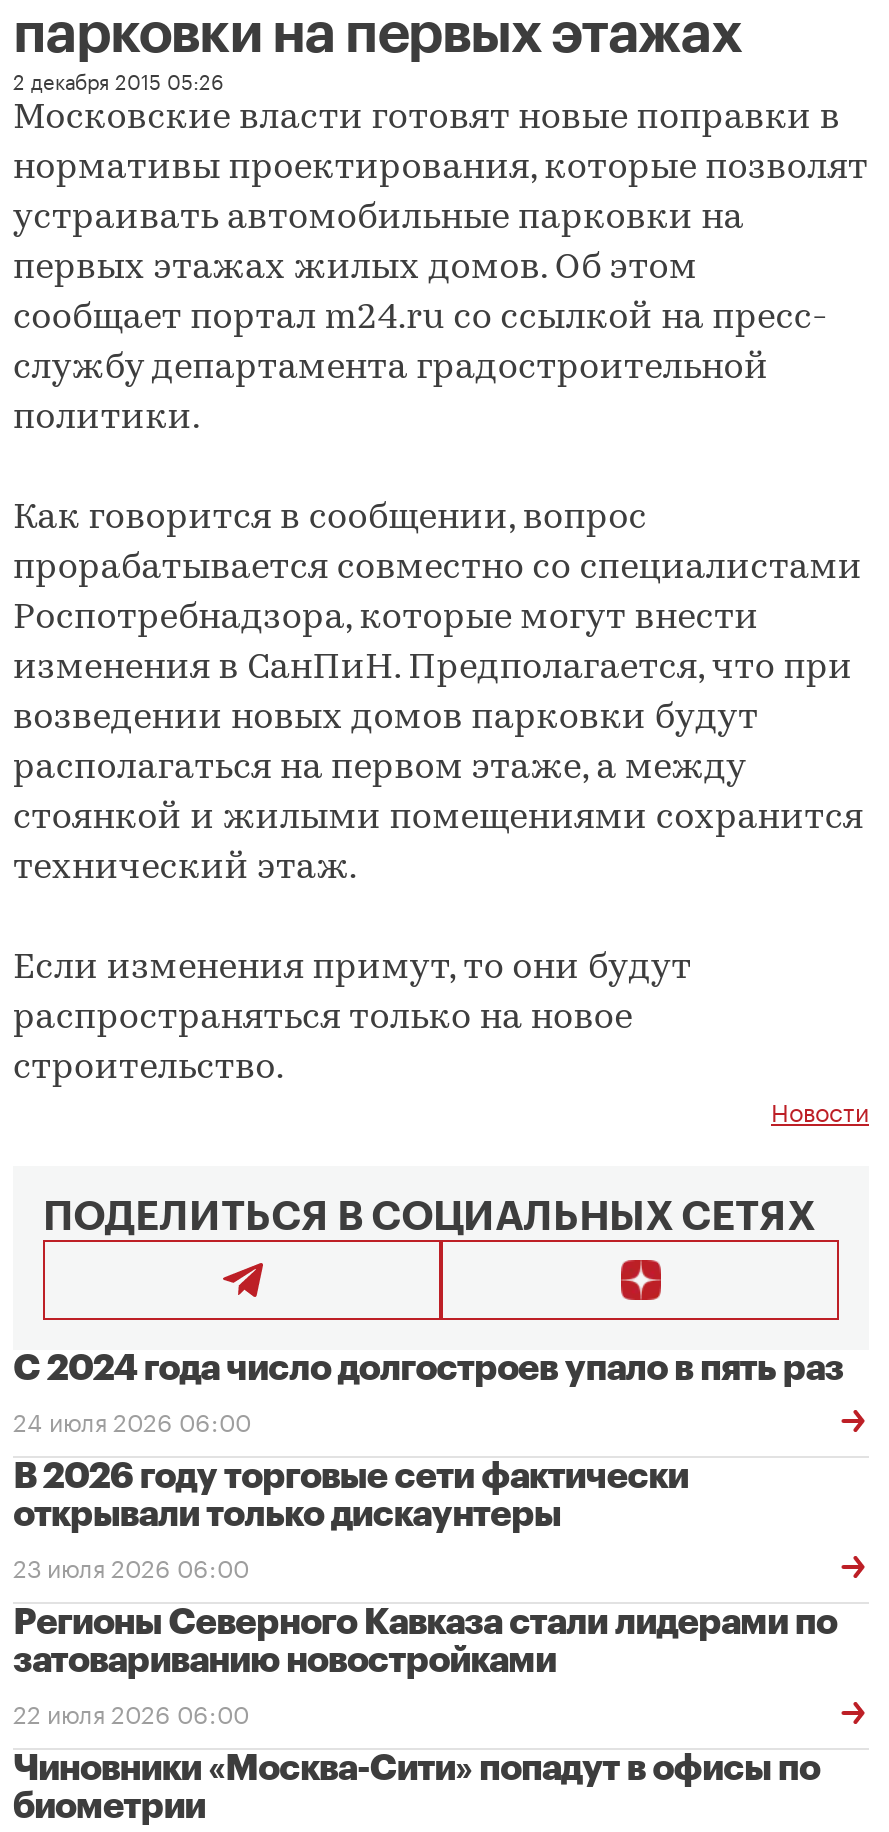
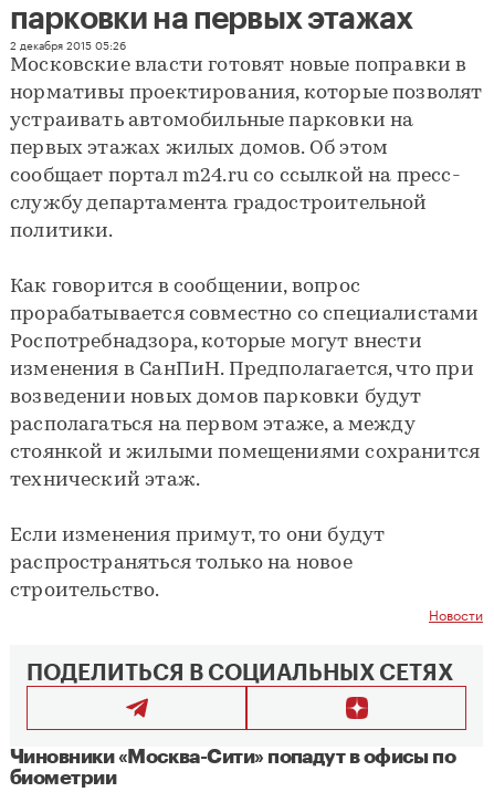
[13,1350,843,1730] С 2024 года число долгостроев упало в пять раз | 24 июля 2026 06:00 | В 2026 году торговые сети фактически | открывали только дискаунтеры | 23 июля 2026 06:00 | Регионы Северного Кавказа стали лидерами по | затовариванию новостройками | 22 июля 2026 06:00 -> none

